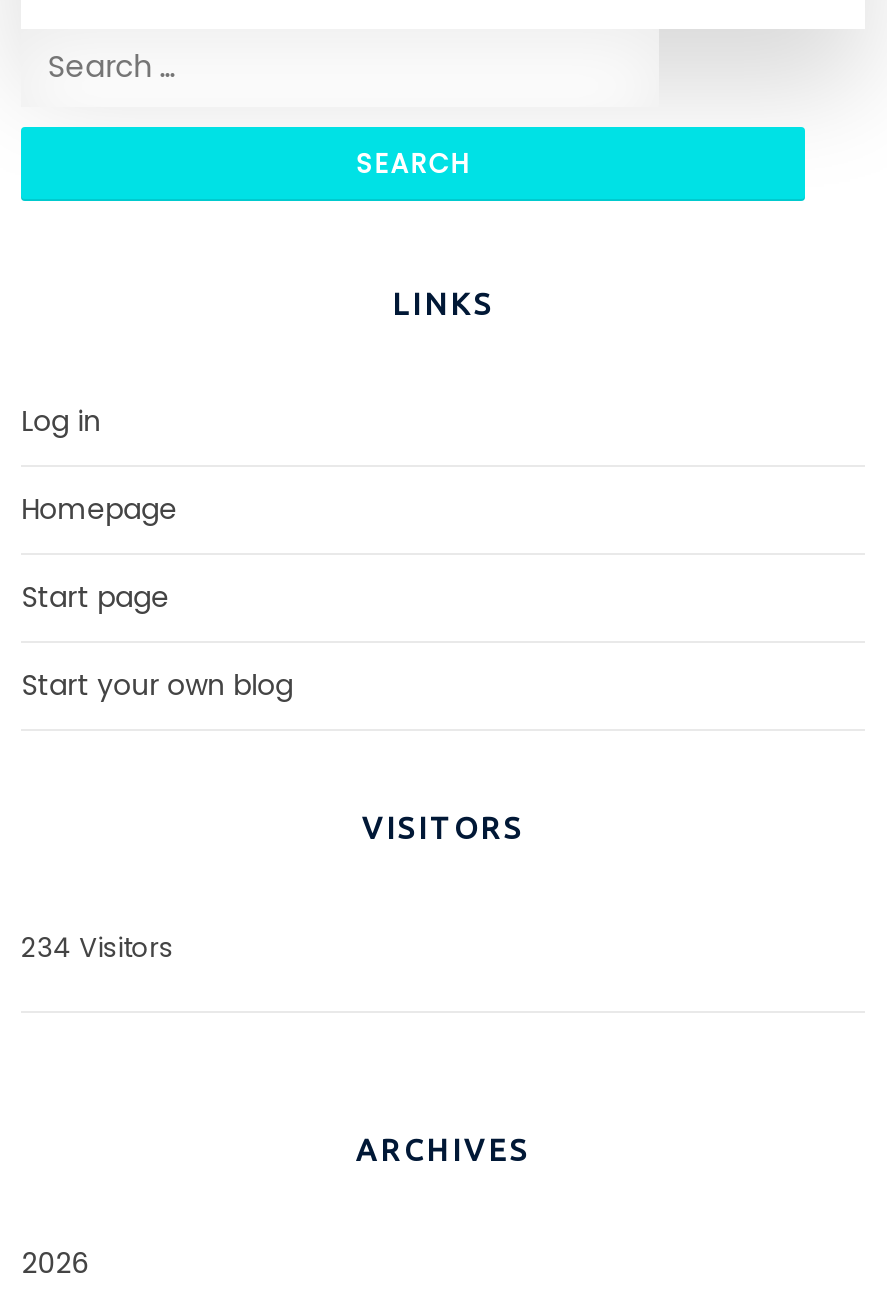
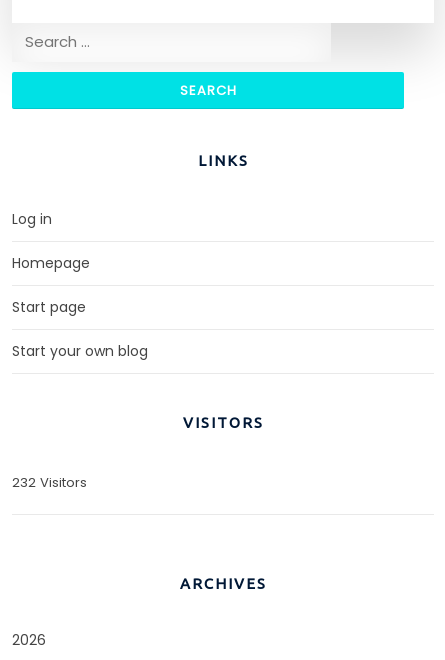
[21,929,173,967] 234 Visitors -> [12,473,87,492] 232 Visitors

